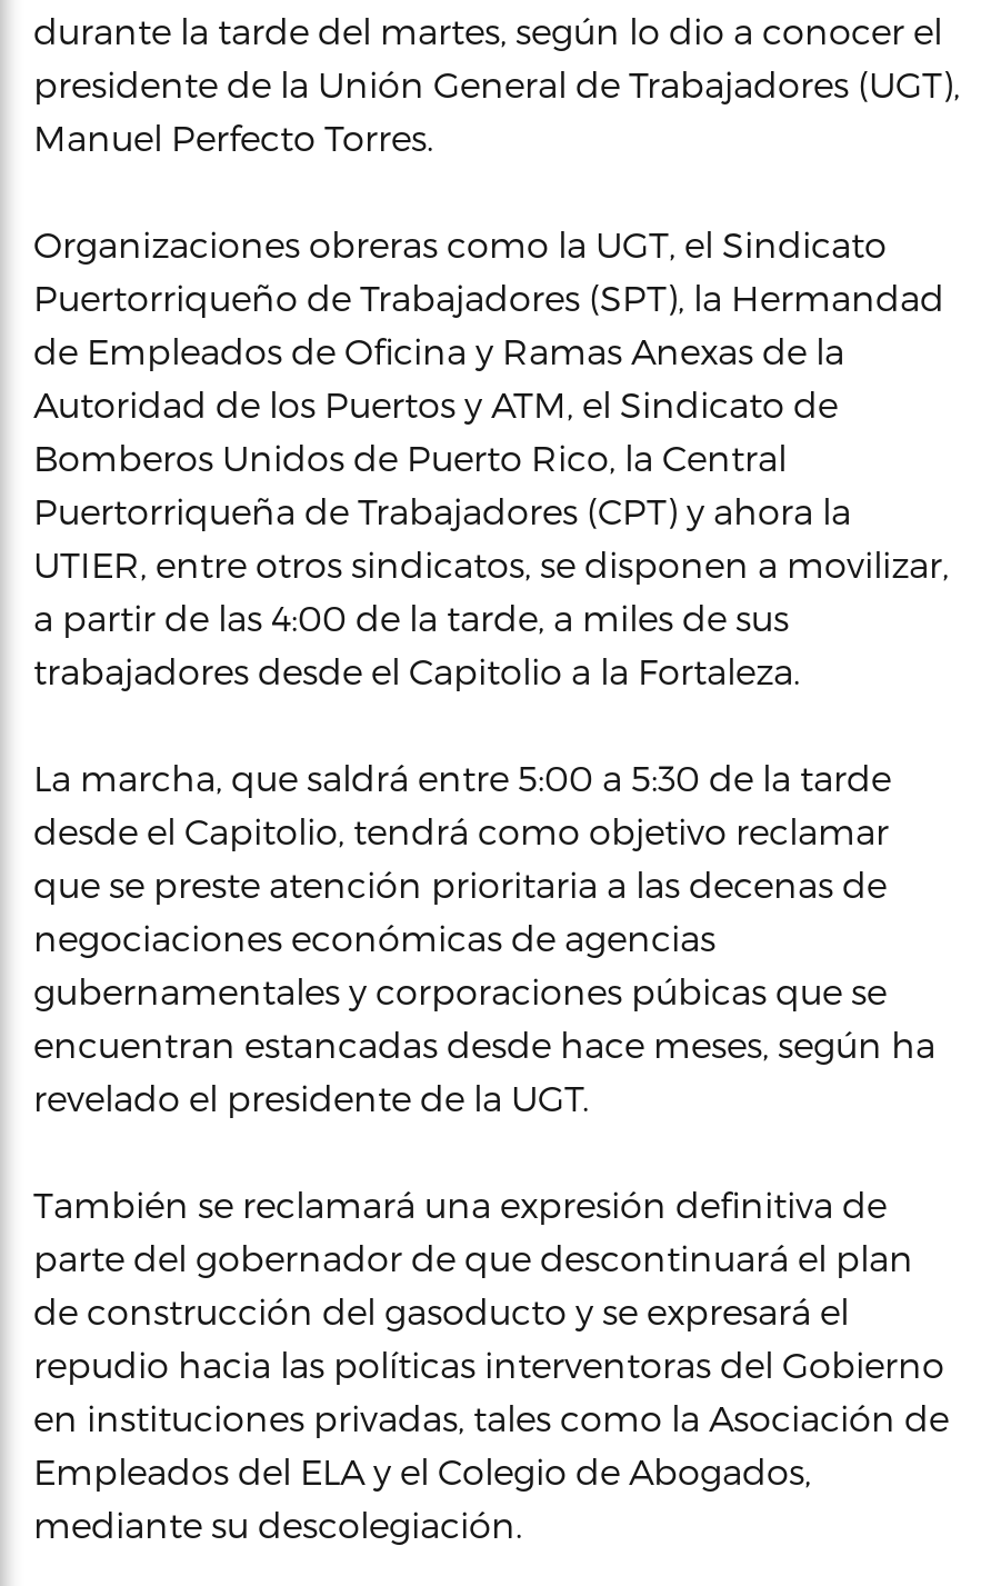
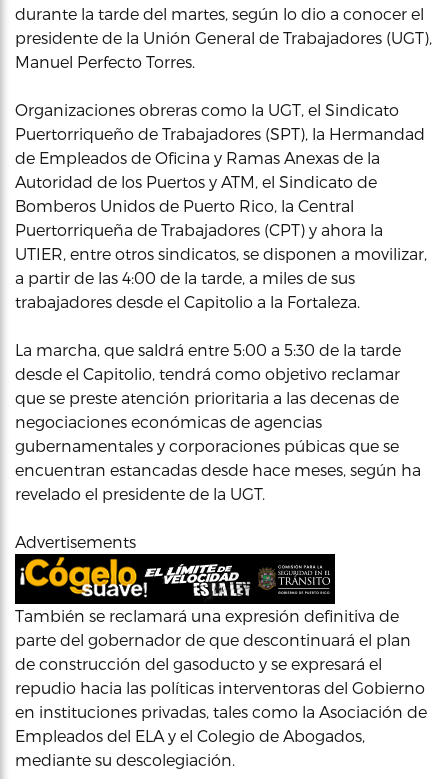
none -> [14,553,336,604] [image]
none -> [15,532,136,551] Advertisements

